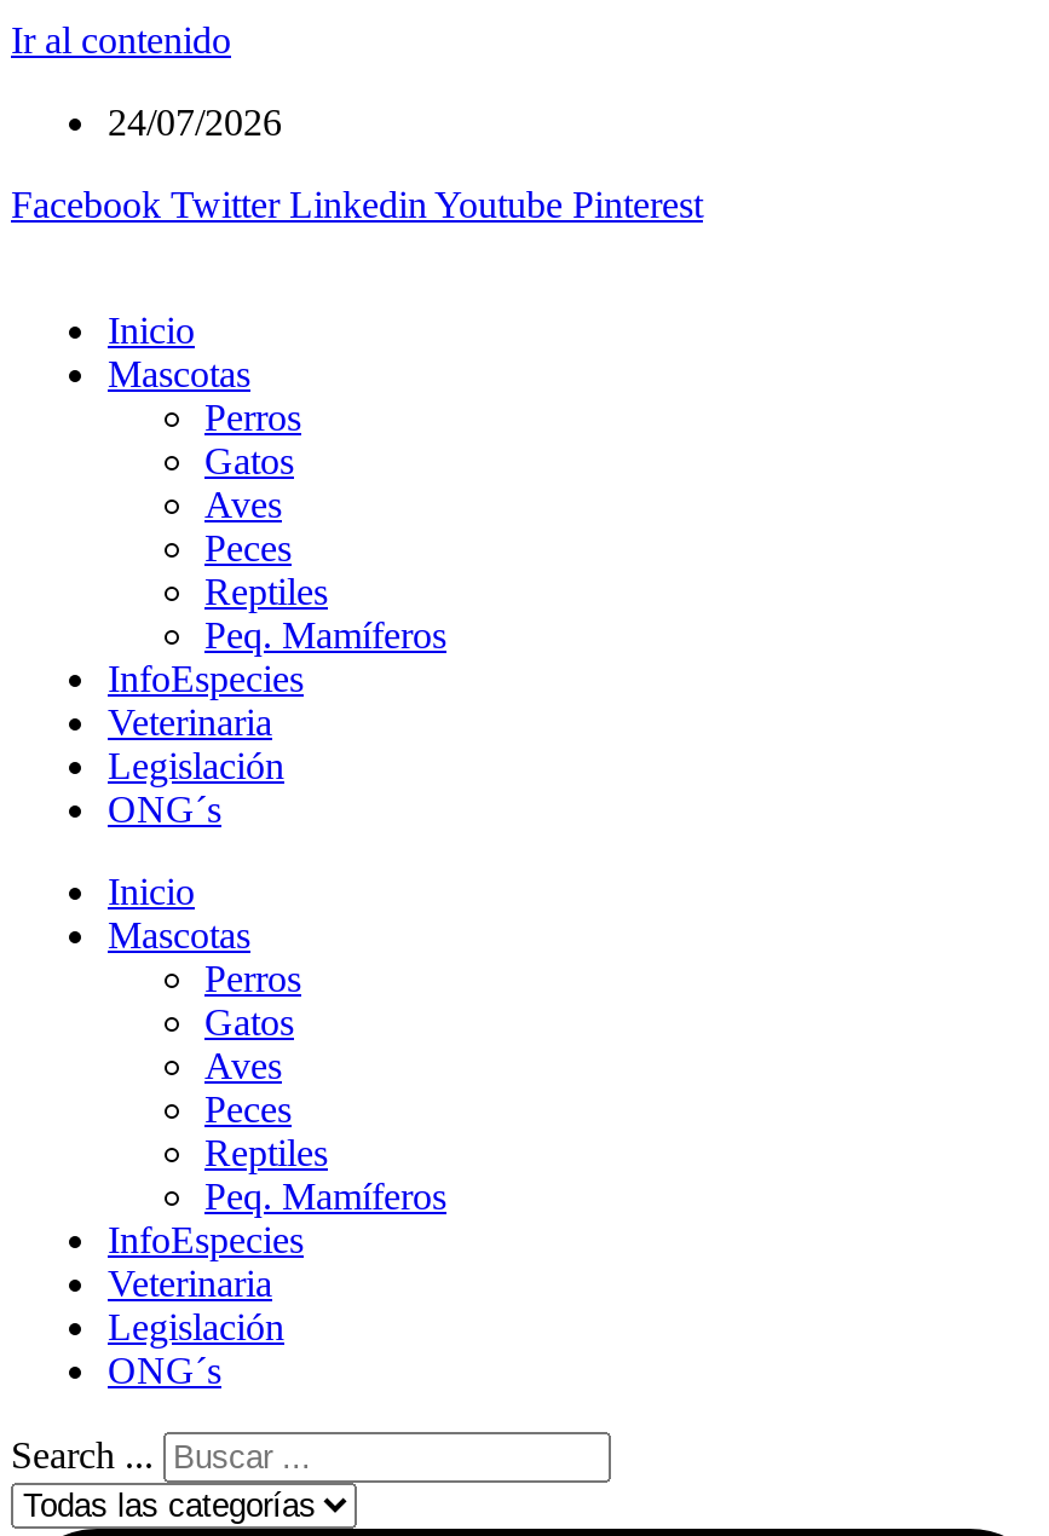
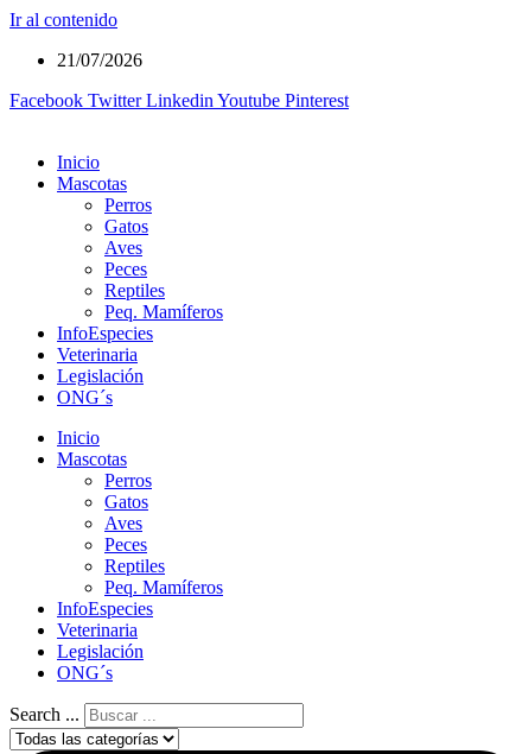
[108,102,282,143] 24/07/2026 -> [57,50,142,70] 21/07/2026

